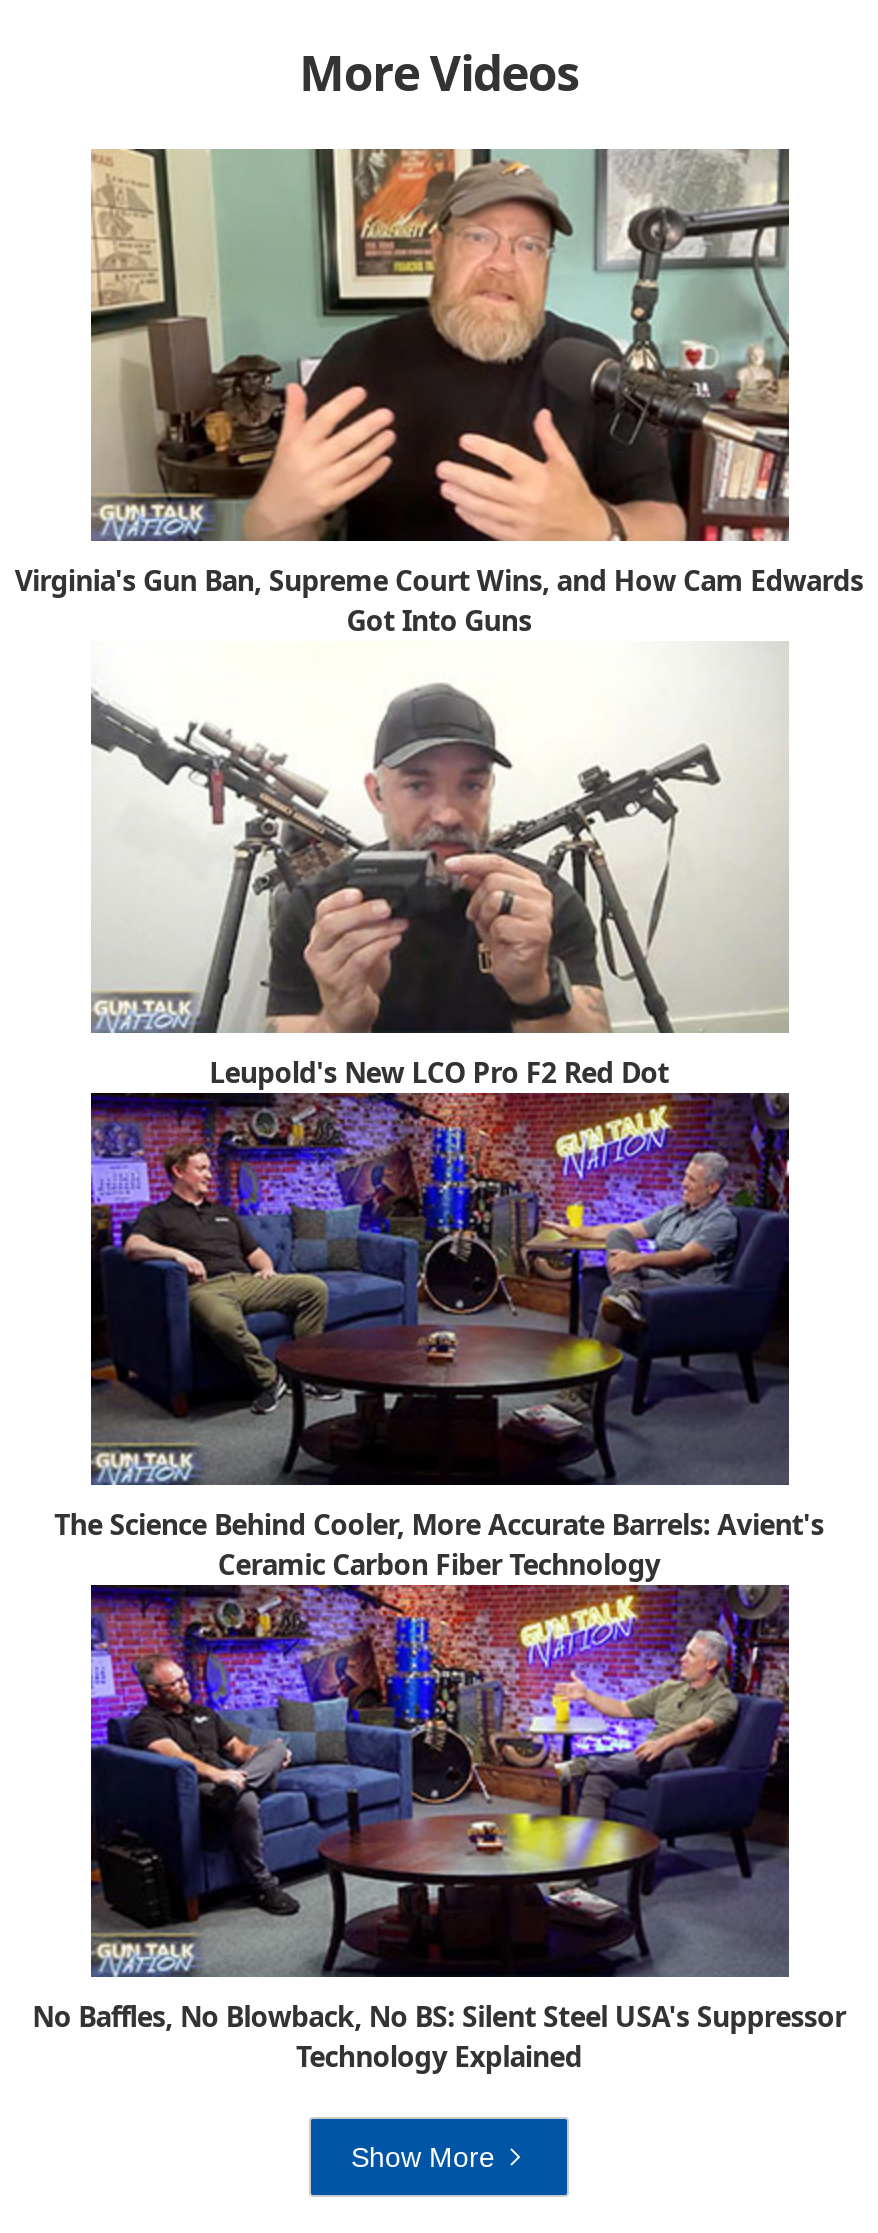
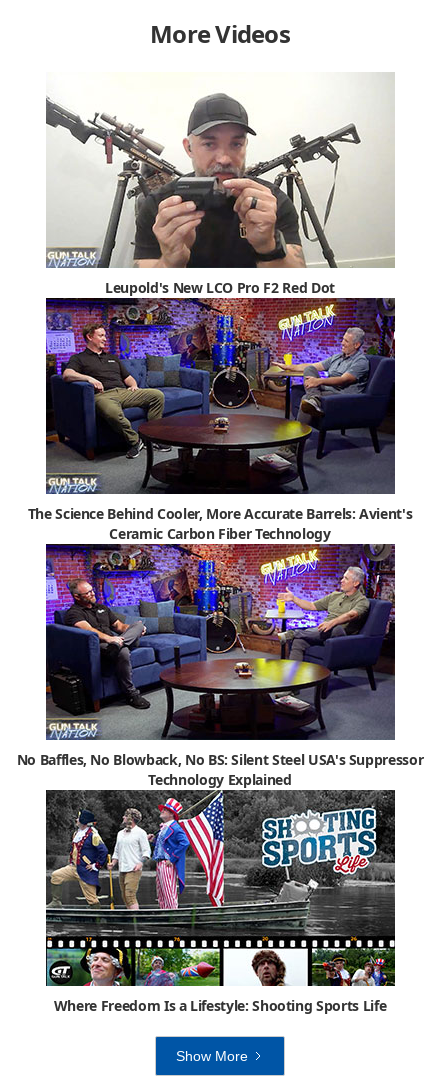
[15,147,863,639] [image] | Virginia's Gun Ban, Supreme Court Wins, and How Cam Edwards | Got Into Guns -> none
moved [32,673,846,2075] -> [17,88,423,789]: [image] | Leupold's New LCO Pro F2 Red Dot | The Science Behind Cooler, More Accurate Barrels: Avient's | Ceramic Carbon Fiber Technology | No Baffles, No Blowback, No BS: Silent Steel USA's Suppressor | Technology Explained
none -> [45,789,396,1015] [image] | Where Freedom Is a Lifestyle: Shooting Sports Life

